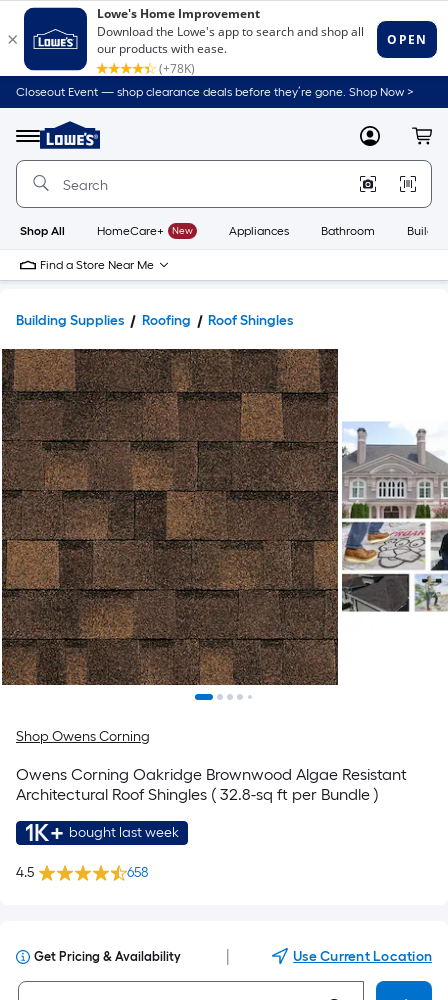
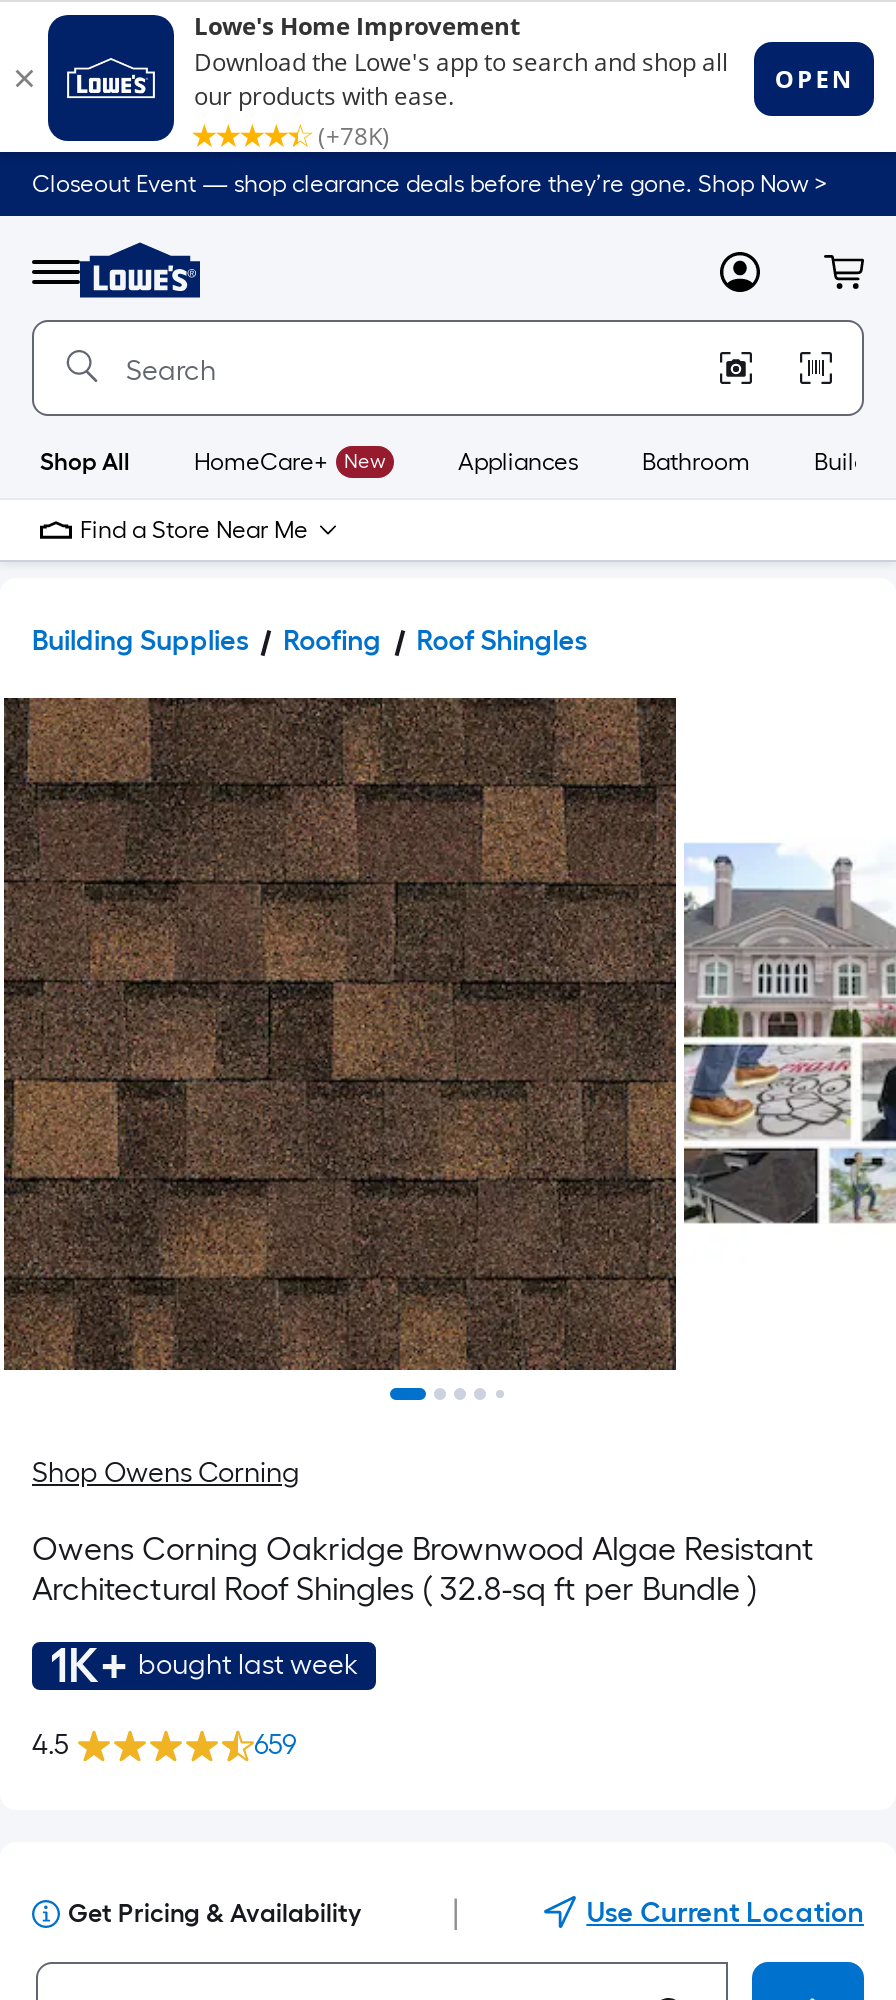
[127,864,148,881] 658 -> [254,1728,296,1762] 659

